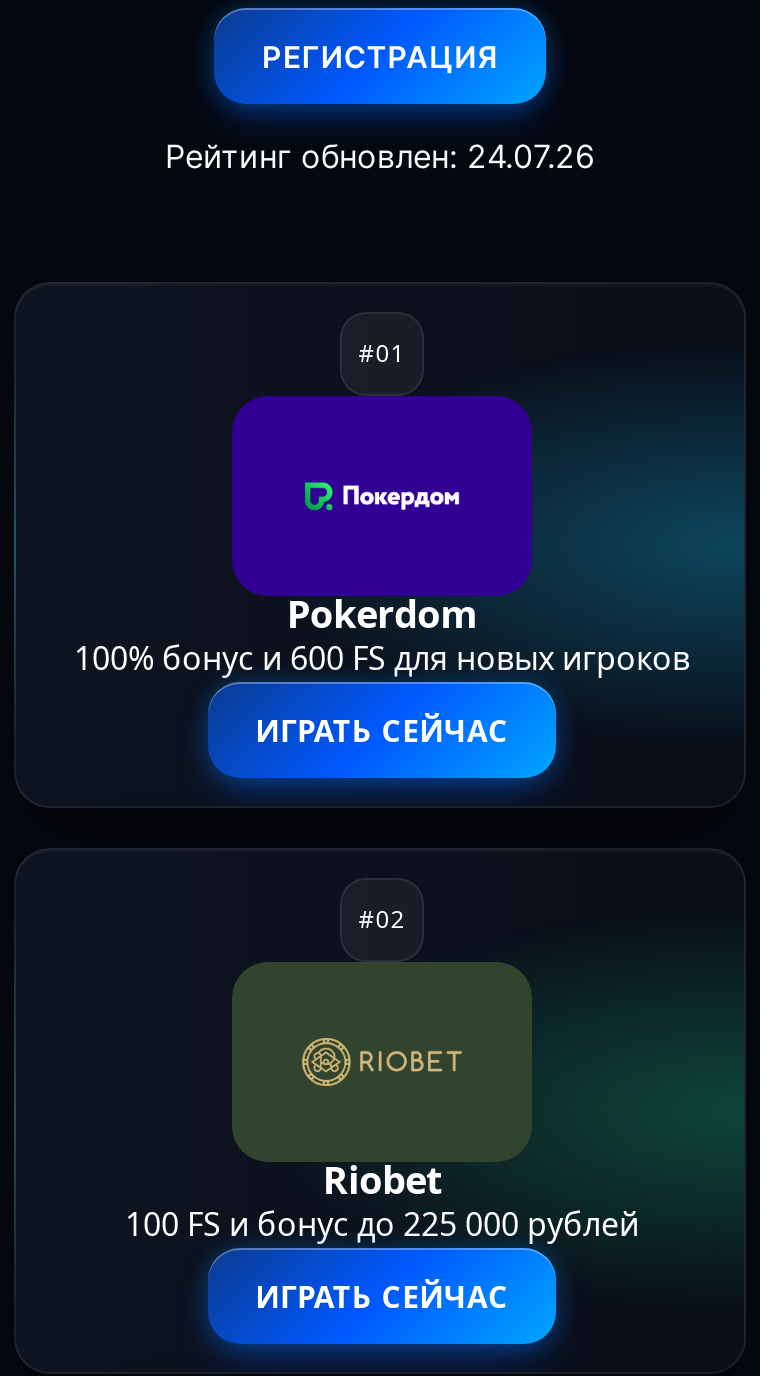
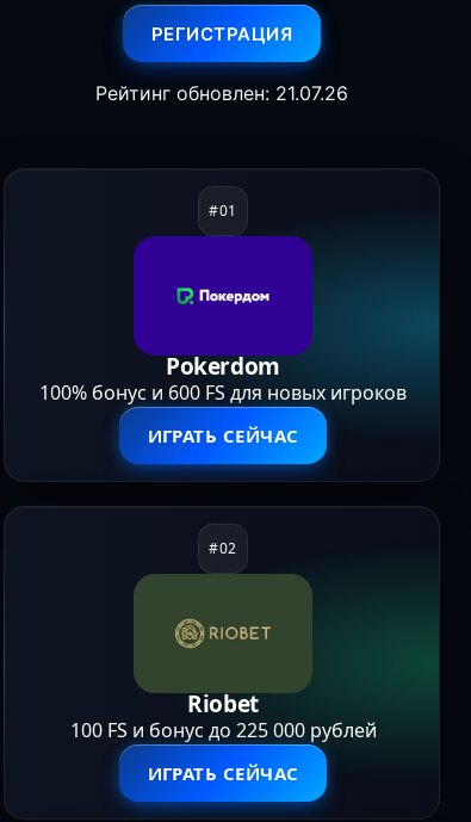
[165,136,595,176] Рейтинг обновлен: 24.07.26 -> [95,81,348,105] Рейтинг обновлен: 21.07.26

